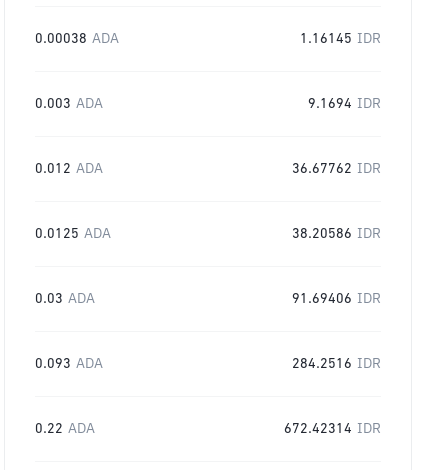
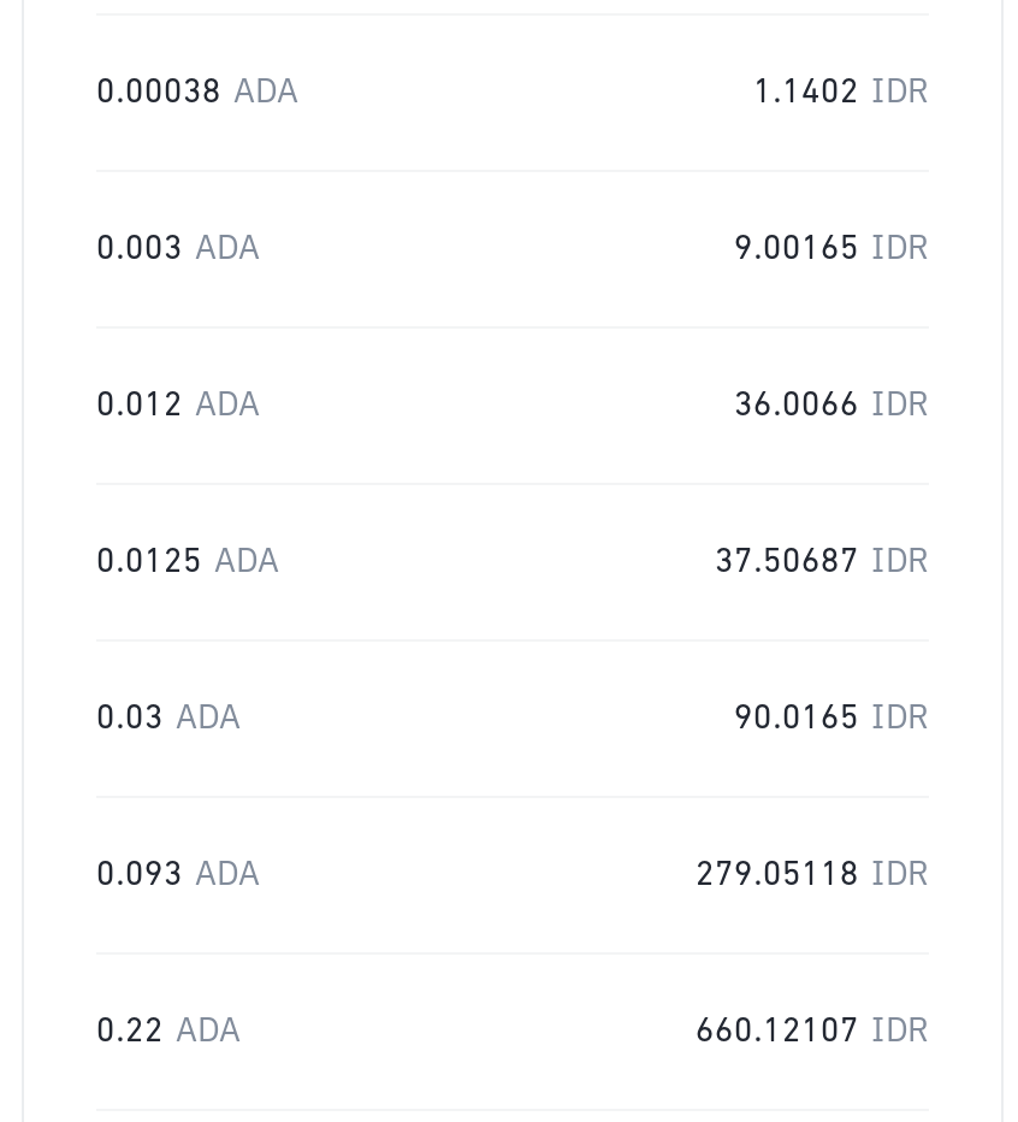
[300,32,381,46] 1.16145 IDR -> [753,76,929,110] 1.1402 IDR
[308,97,381,111] 9.1694 IDR -> [734,232,929,266] 9.00165 IDR
[292,162,381,176] 36.67762 IDR -> [734,389,929,423] 36.0066 IDR
[292,227,381,241] 38.20586 IDR -> [715,545,929,579] 37.50687 IDR
[292,292,381,306] 91.69406 IDR -> [734,702,929,736] 90.0165 IDR
[292,357,381,371] 284.2516 IDR -> [696,858,929,892] 279.05118 IDR
[284,422,381,436] 672.42314 IDR -> [696,1015,929,1049] 660.12107 IDR

